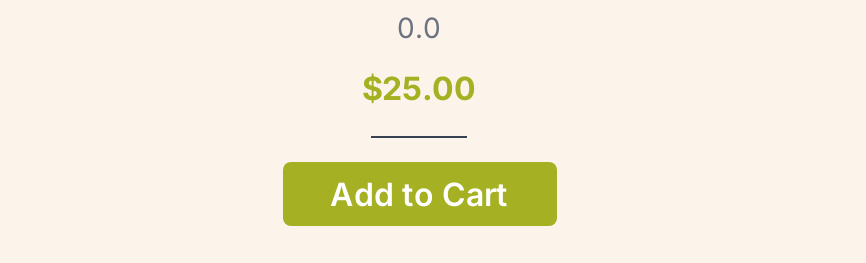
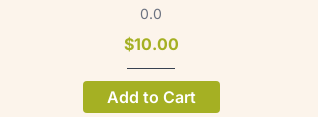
[362,68,476,108] $25.00 -> [123,34,178,54] $10.00

